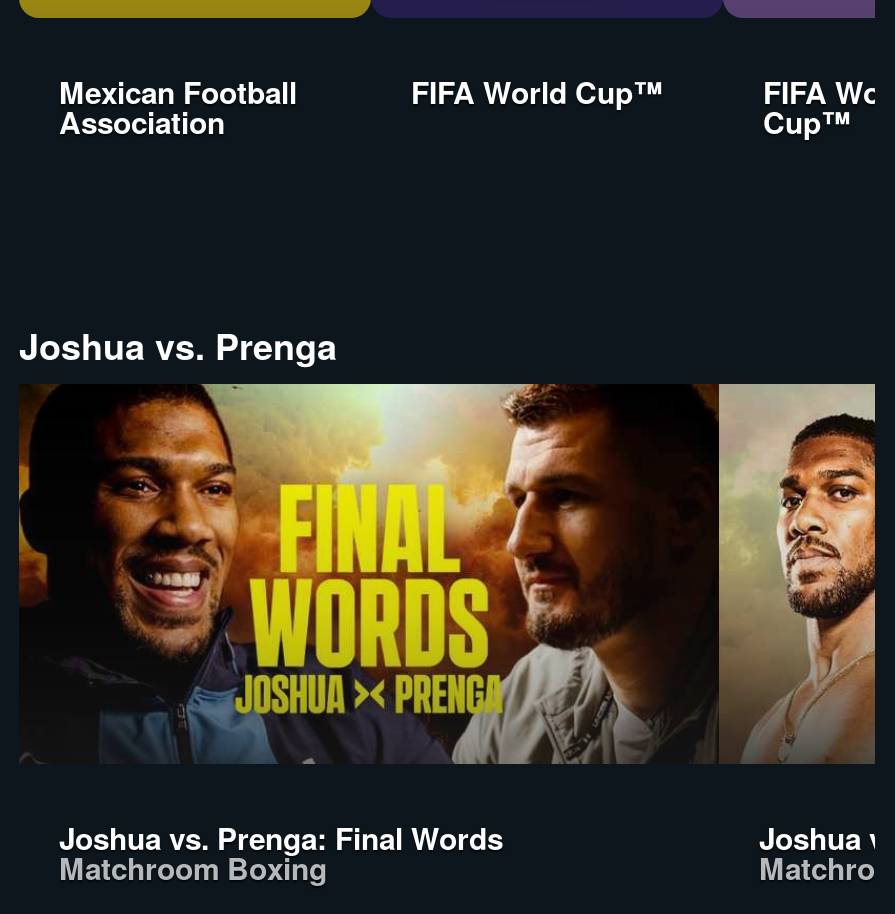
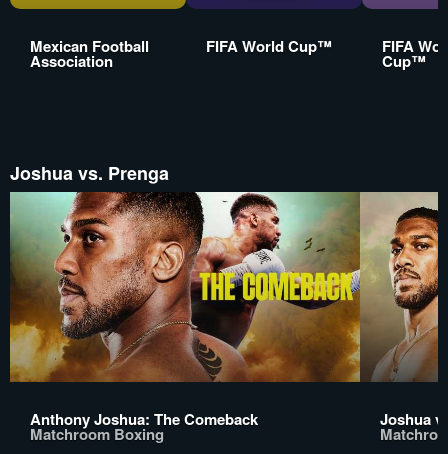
[17,382,721,860] [image] | Joshua vs. Prenga: Final Words -> [9,191,361,430] [image] | Anthony Joshua: The Comeback

